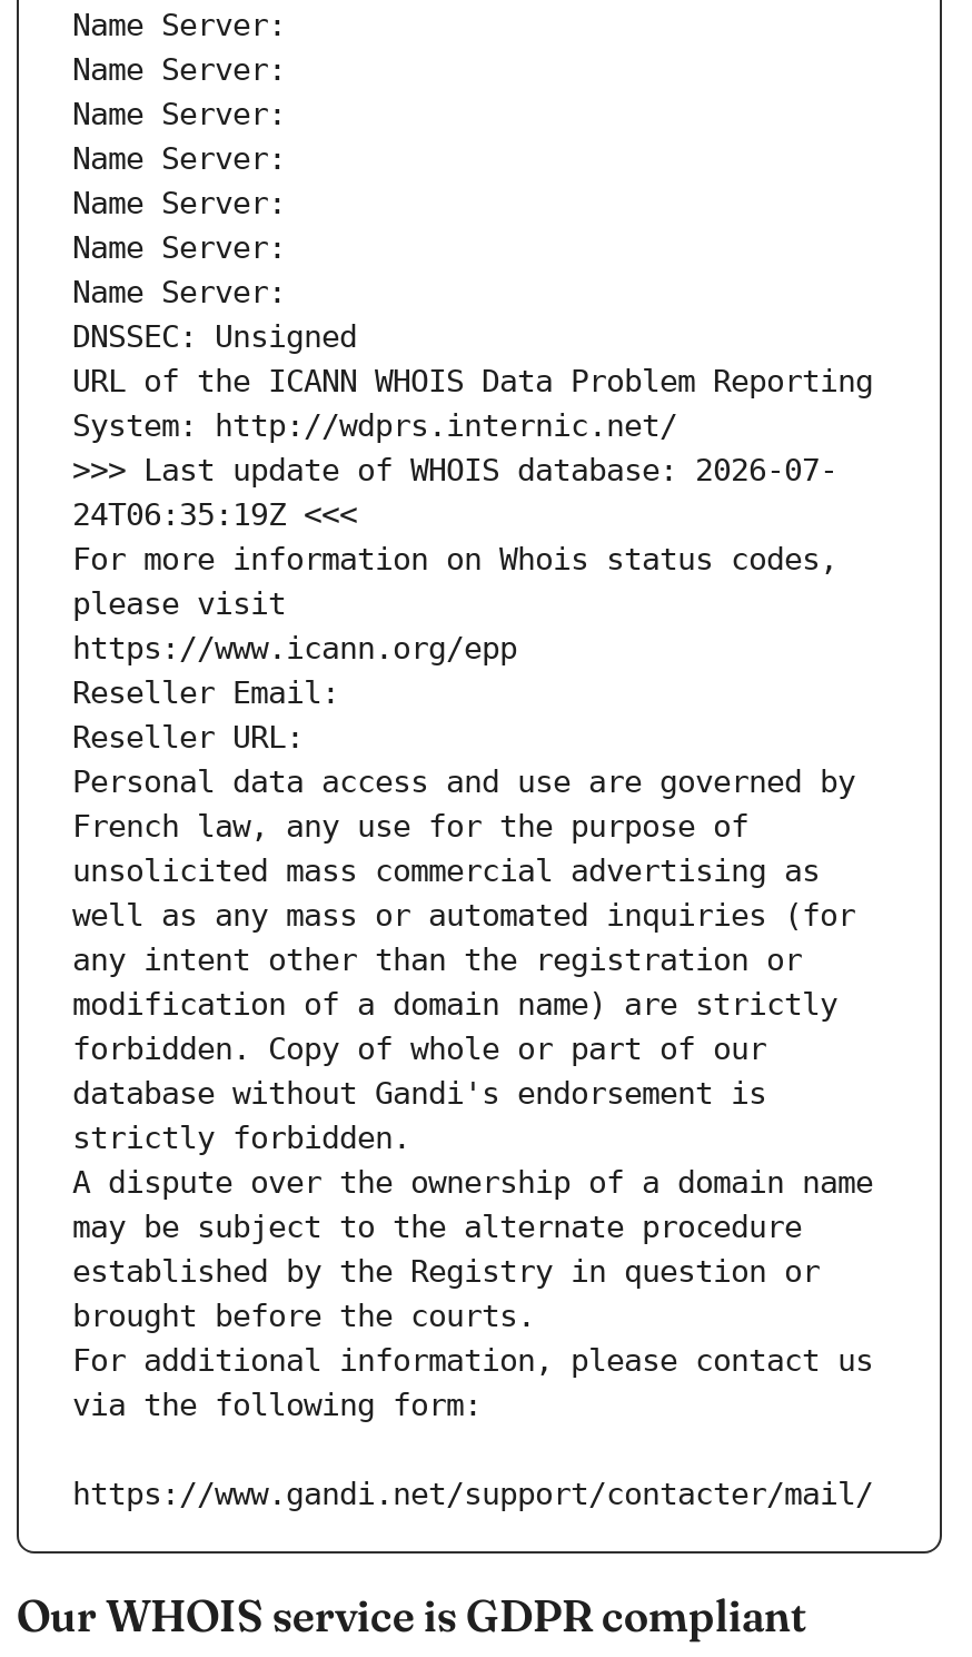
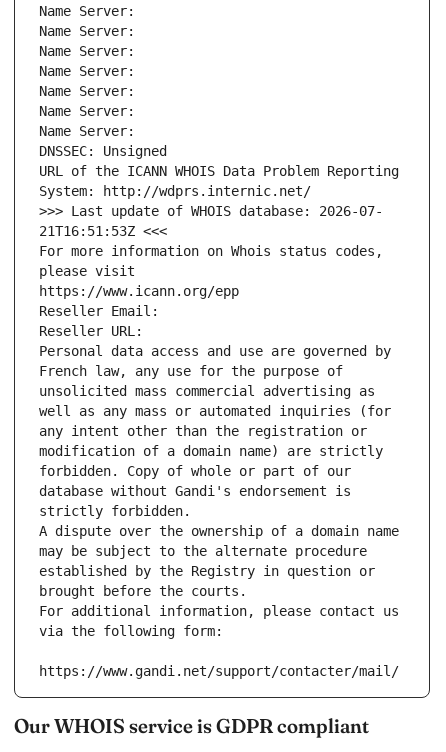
[72,497,357,533] 24T06:35:19Z <<< -> [39,223,167,239] 21T16:51:53Z <<<

